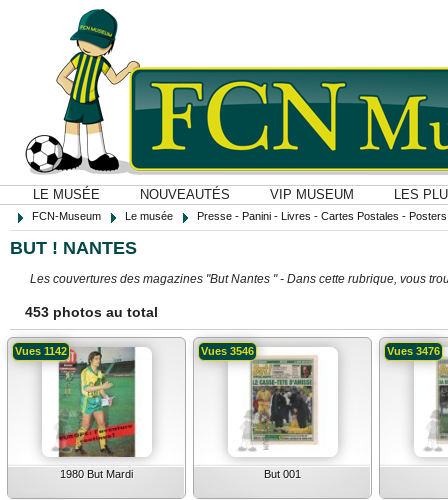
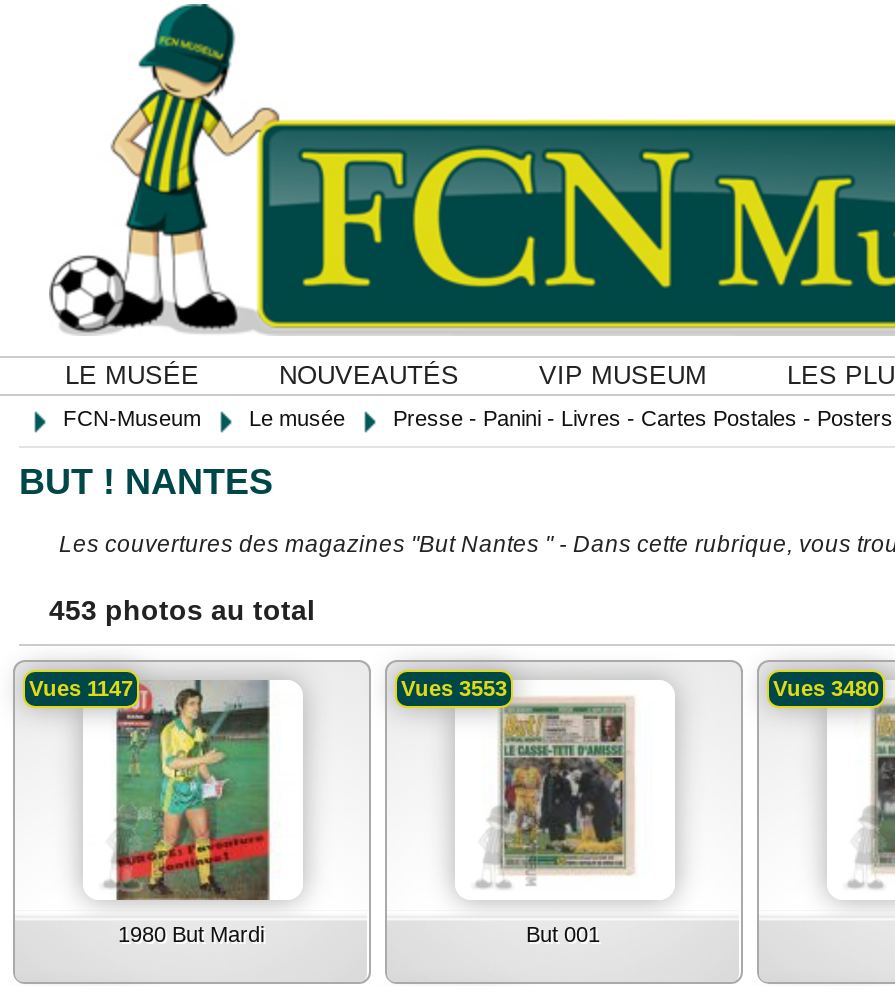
[15,345,67,357] Vues 1142 -> [29,676,133,700] Vues 1147
[201,345,254,357] Vues 3546 -> [401,676,507,700] Vues 3553
[387,345,440,357] Vues 3476 -> [773,676,879,700] Vues 3480

